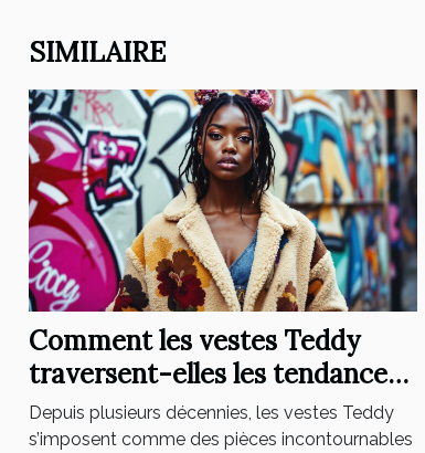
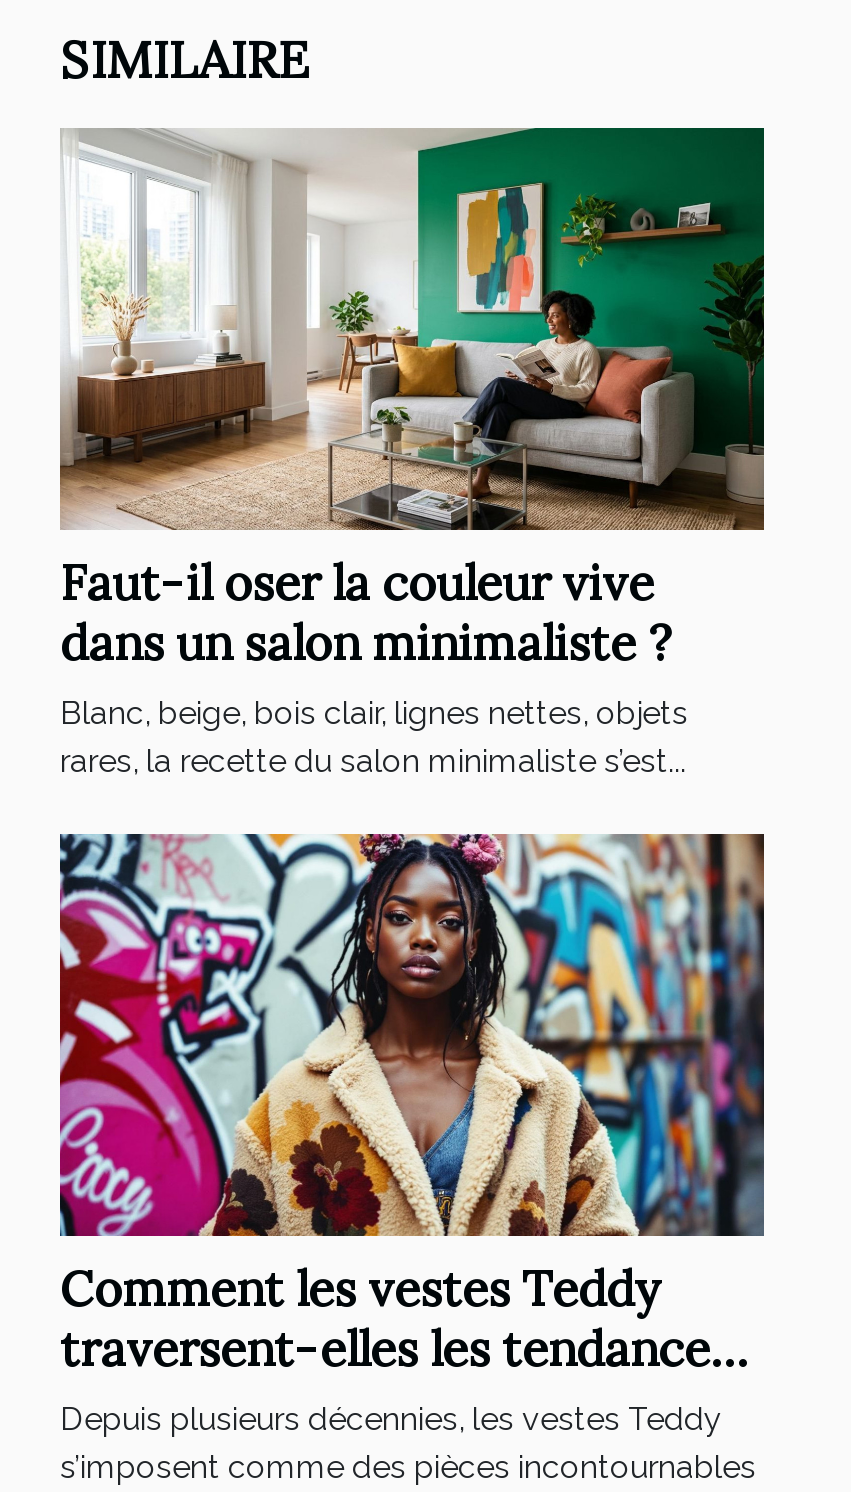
none -> [58,126,766,779] [image] | Faut-il oser la couleur vive | dans un salon minimaliste ? | Blanc, beige, bois clair, lignes nettes, objets | rares, la recette du salon minimaliste s’est...

